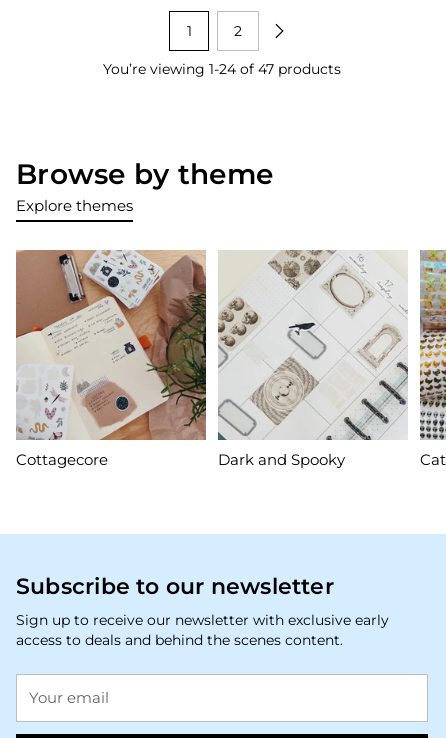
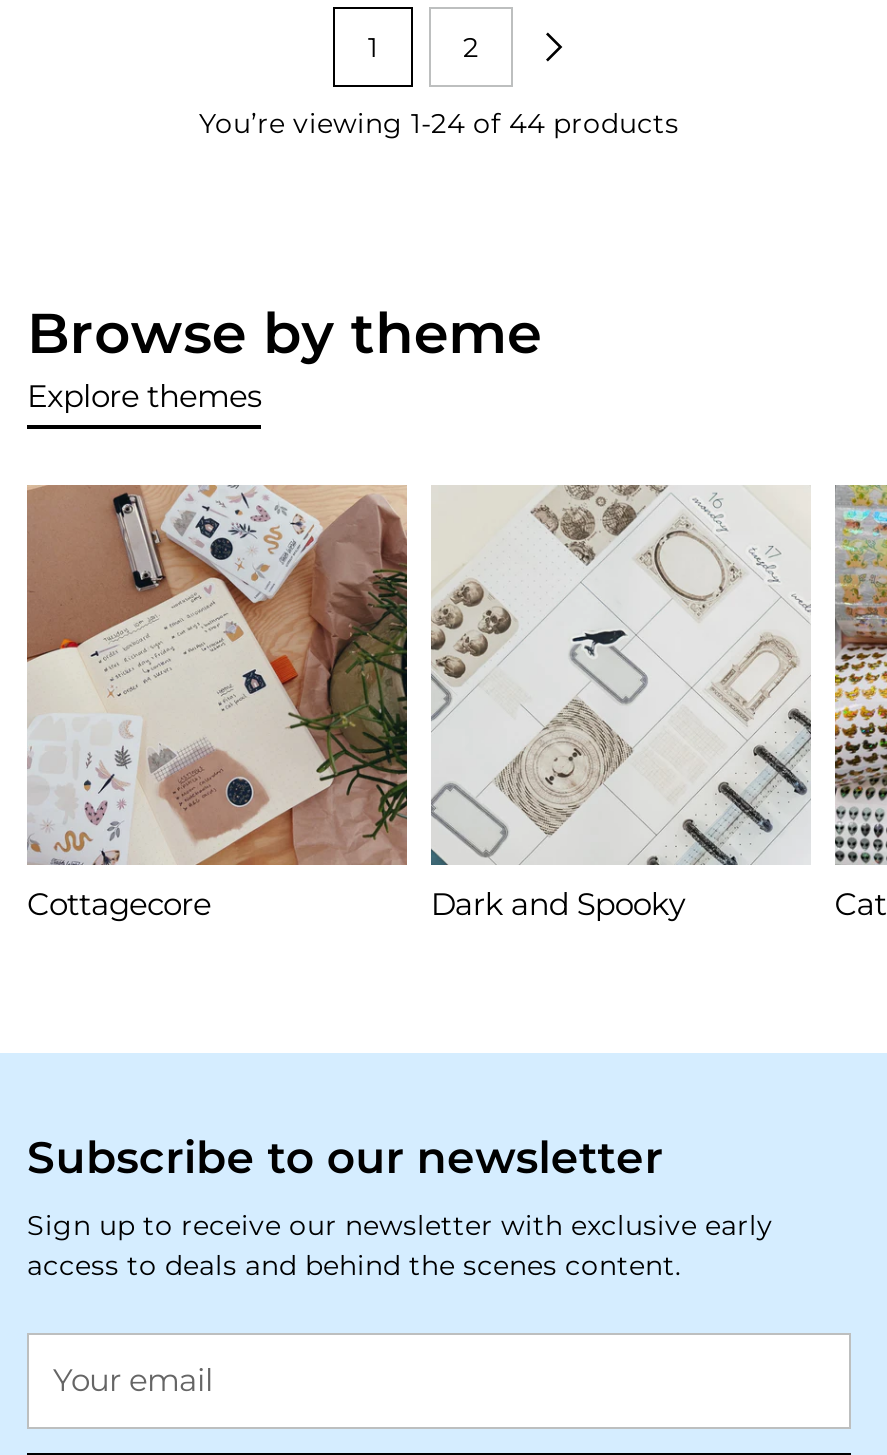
[103,61,341,77] You’re viewing 1-24 of 47 products -> [199,107,679,139] You’re viewing 1-24 of 44 products

